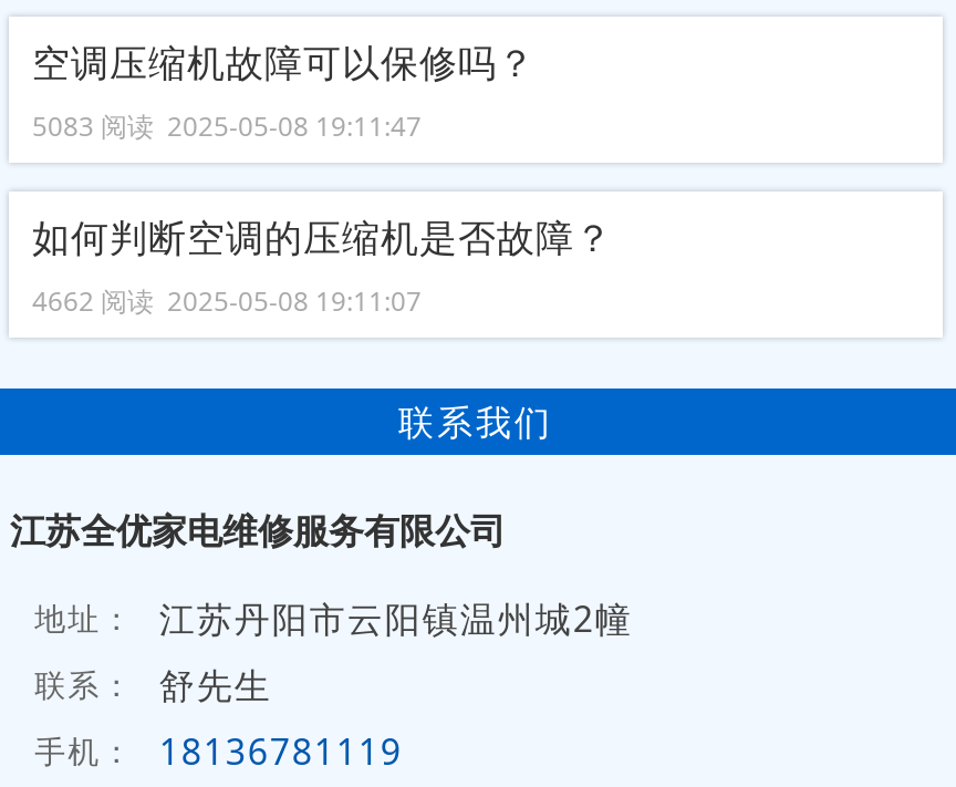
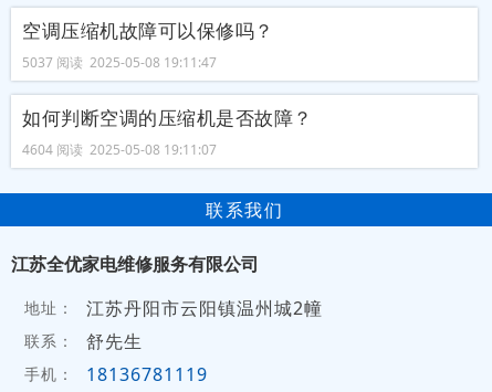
[32,108,421,146] 5083 阅读 2025-05-08 19:11:47 -> [23,53,217,72] 5037 阅读 2025-05-08 19:11:47
[32,282,421,320] 4662 阅读 2025-05-08 19:11:07 -> [23,140,217,159] 4604 阅读 2025-05-08 19:11:07

